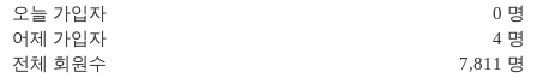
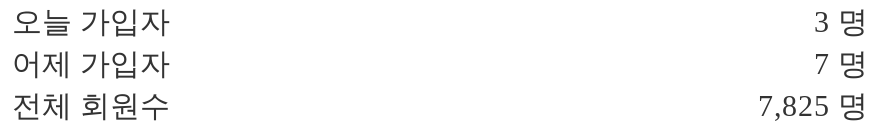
[493,4,525,23] 0 명 -> [814,6,868,38] 3 명
[493,29,525,48] 4 명 -> [814,48,868,80] 7 명
[459,54,525,73] 7,811 명 -> [758,90,868,122] 7,825 명

